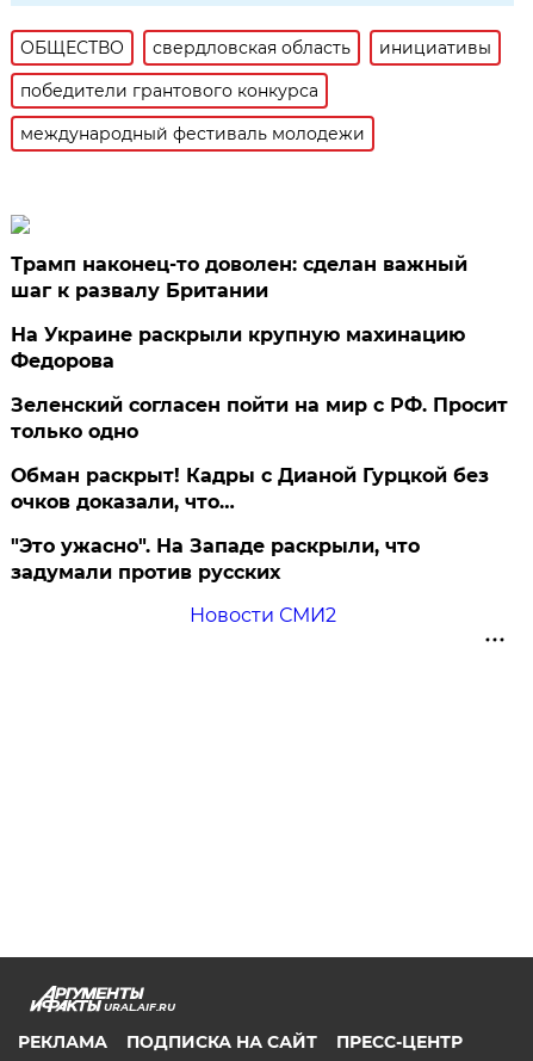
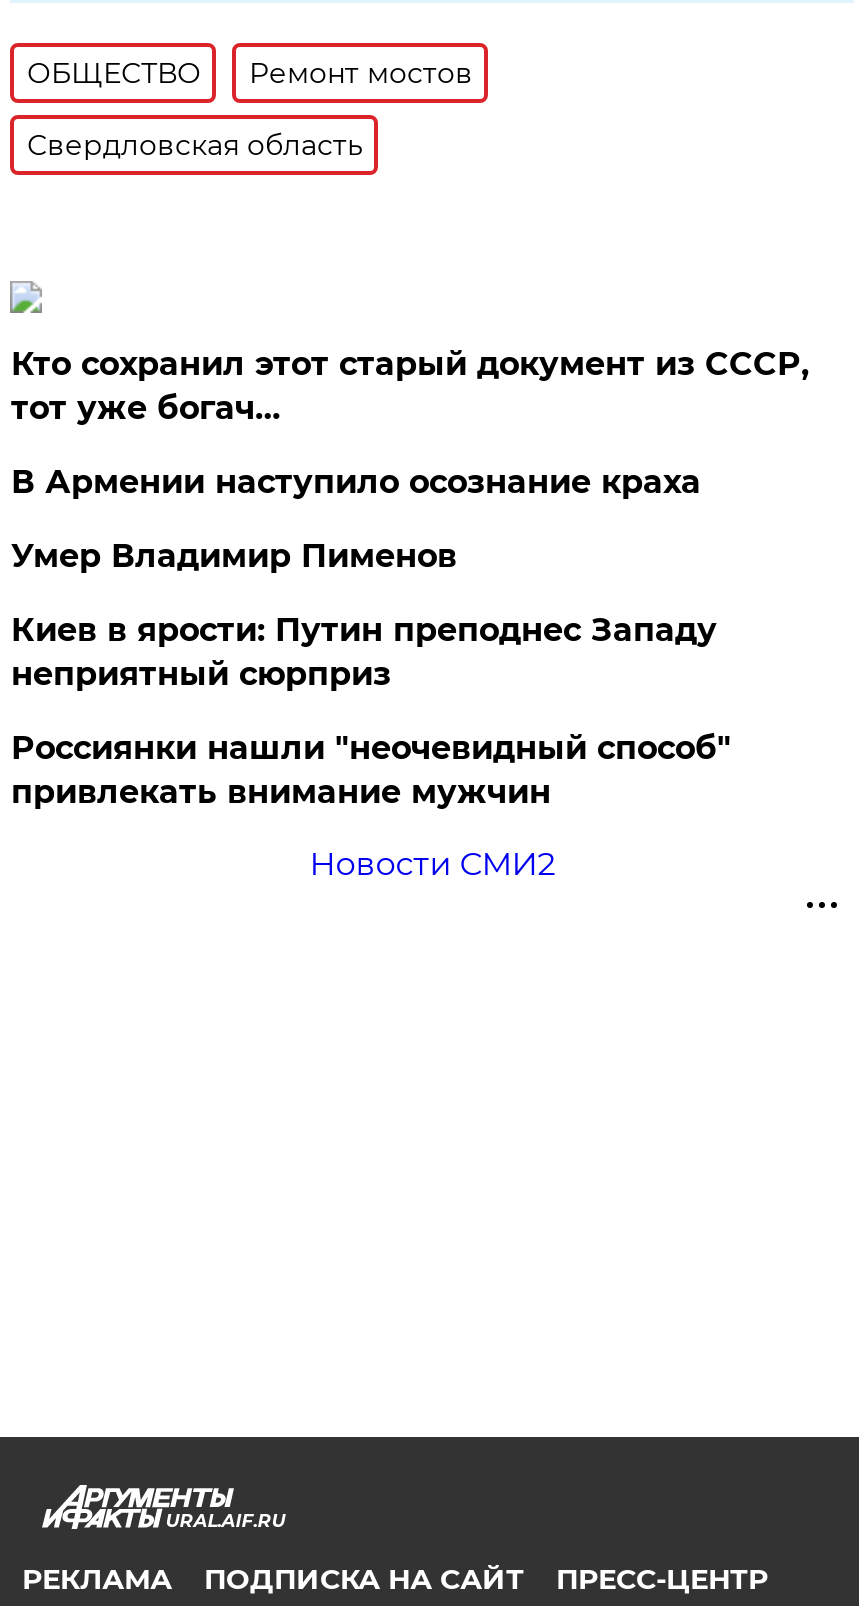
[21,37,492,144] свердловская область | инициативы | победители грантового конкурса | международный фестиваль молодежи -> [27,55,473,163] Ремонт мостов | Свердловская область
[11,253,508,584] Трамп наконец-то доволен: сделан важный | шаг к развалу Британии | На Украине раскрыли крупную махинацию | Федорова | Зеленский согласен пойти на мир с РФ. Просит | только одно | Обман раскрыт! Кадры с Дианой Гурцкой без | очков доказали, что… | "Это ужасно". На Западе раскрыли, что | задумали против русских -> [11,345,809,811] Кто сохранил этот старый документ из СССР, | тот уже богач… | В Армении наступило осознание краха | Умер Владимир Пименов | Киев в ярости: Путин преподнес Западу | неприятный сюрприз | Россиянки нашли "неочевидный способ" | привлекать внимание мужчин

